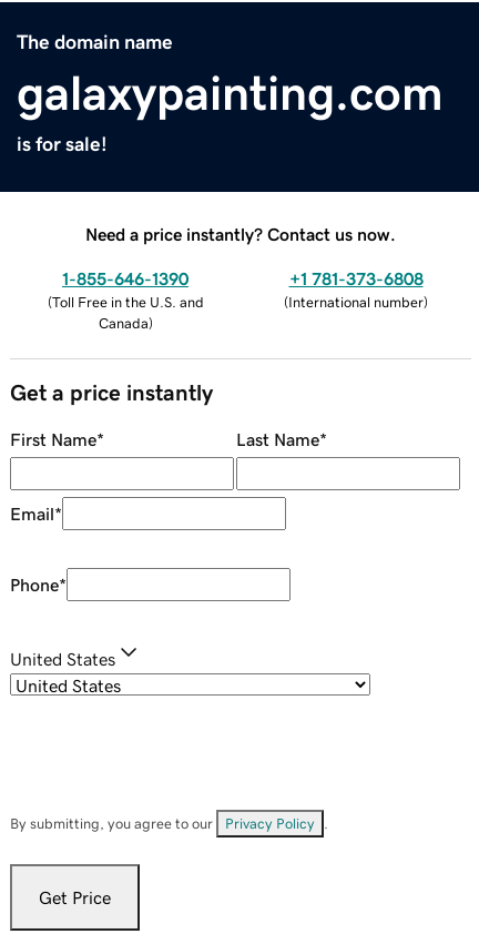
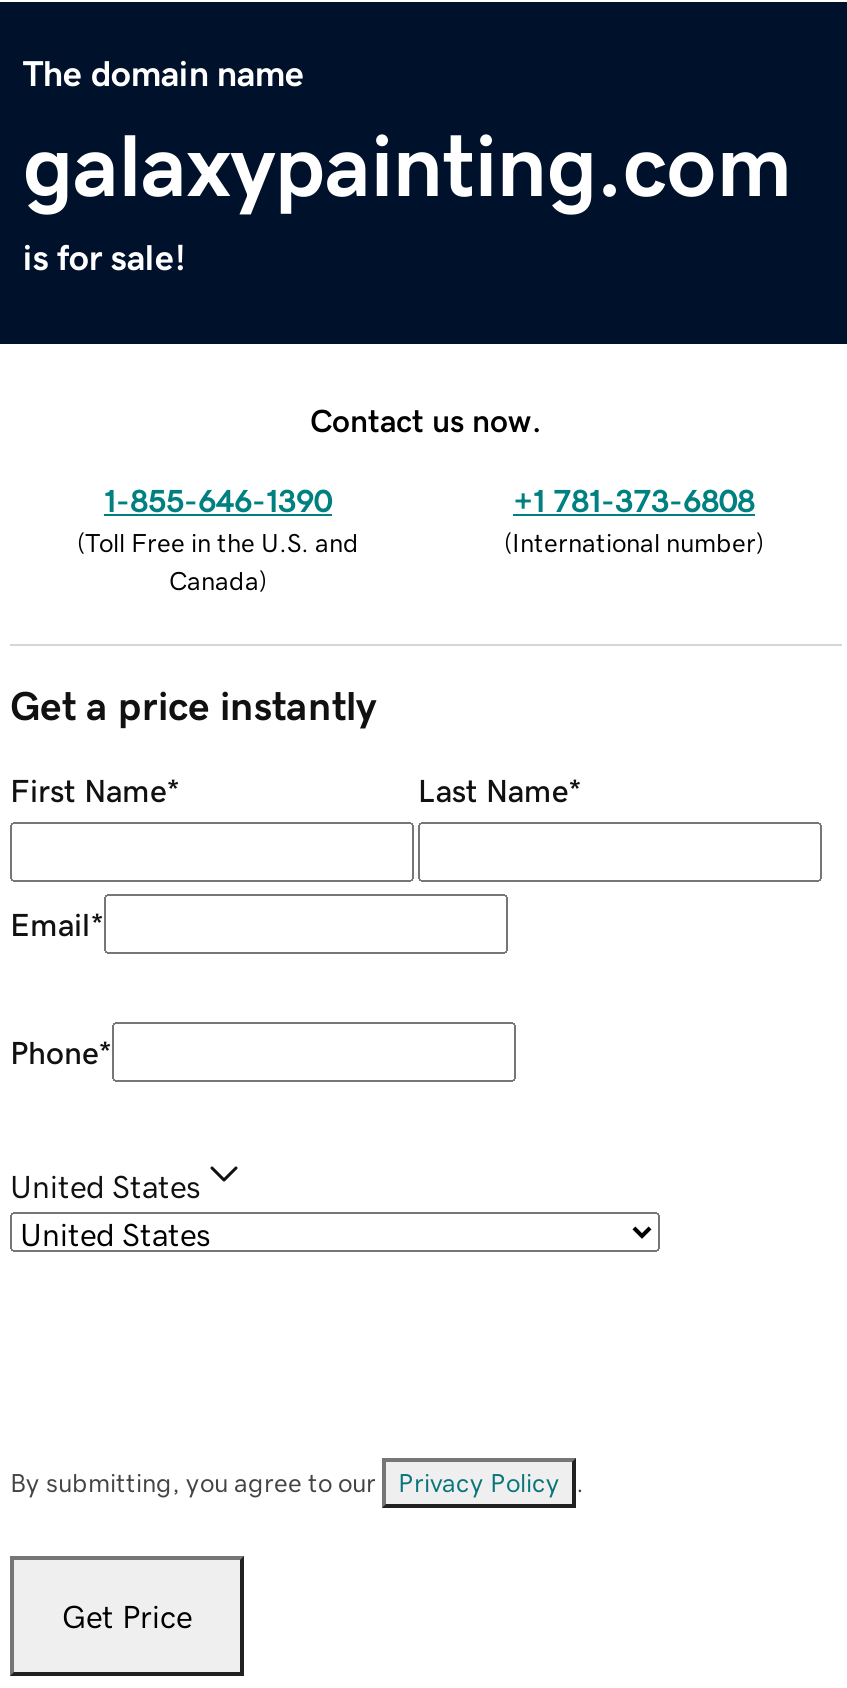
[85,225,396,242] Need a price instantly? Contact us now. -> [310,403,542,435] Contact us now.

